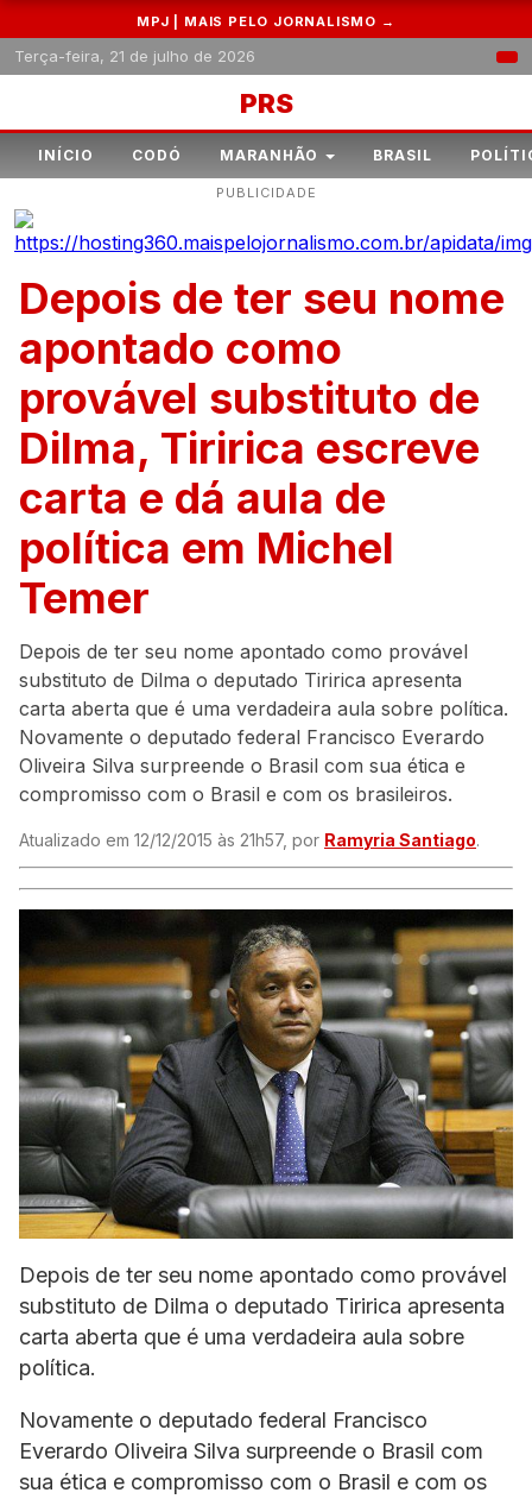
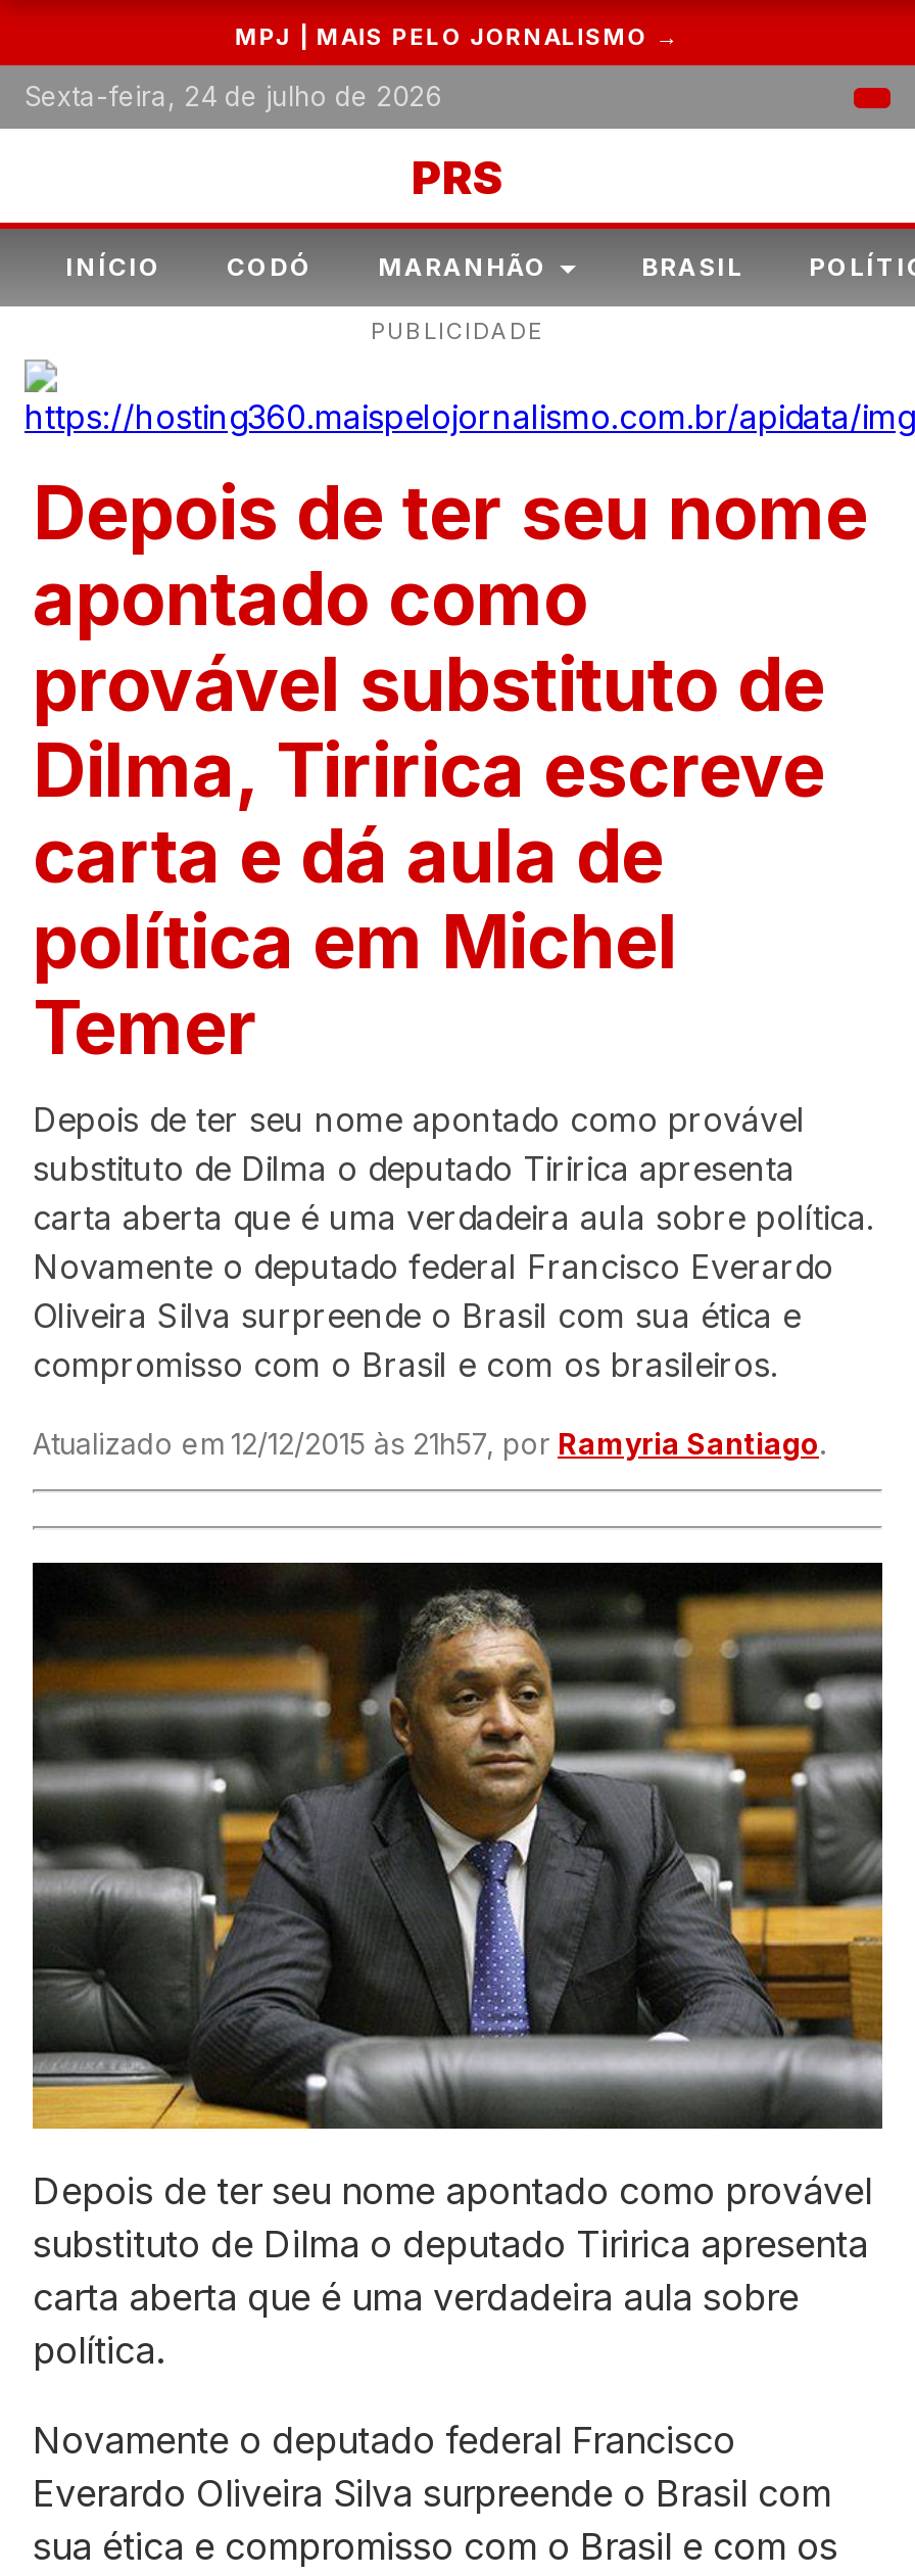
[14,46,255,65] Terça-feira, 21 de julho de 2026 -> [25,80,441,112] Sexta-feira, 24 de julho de 2026

